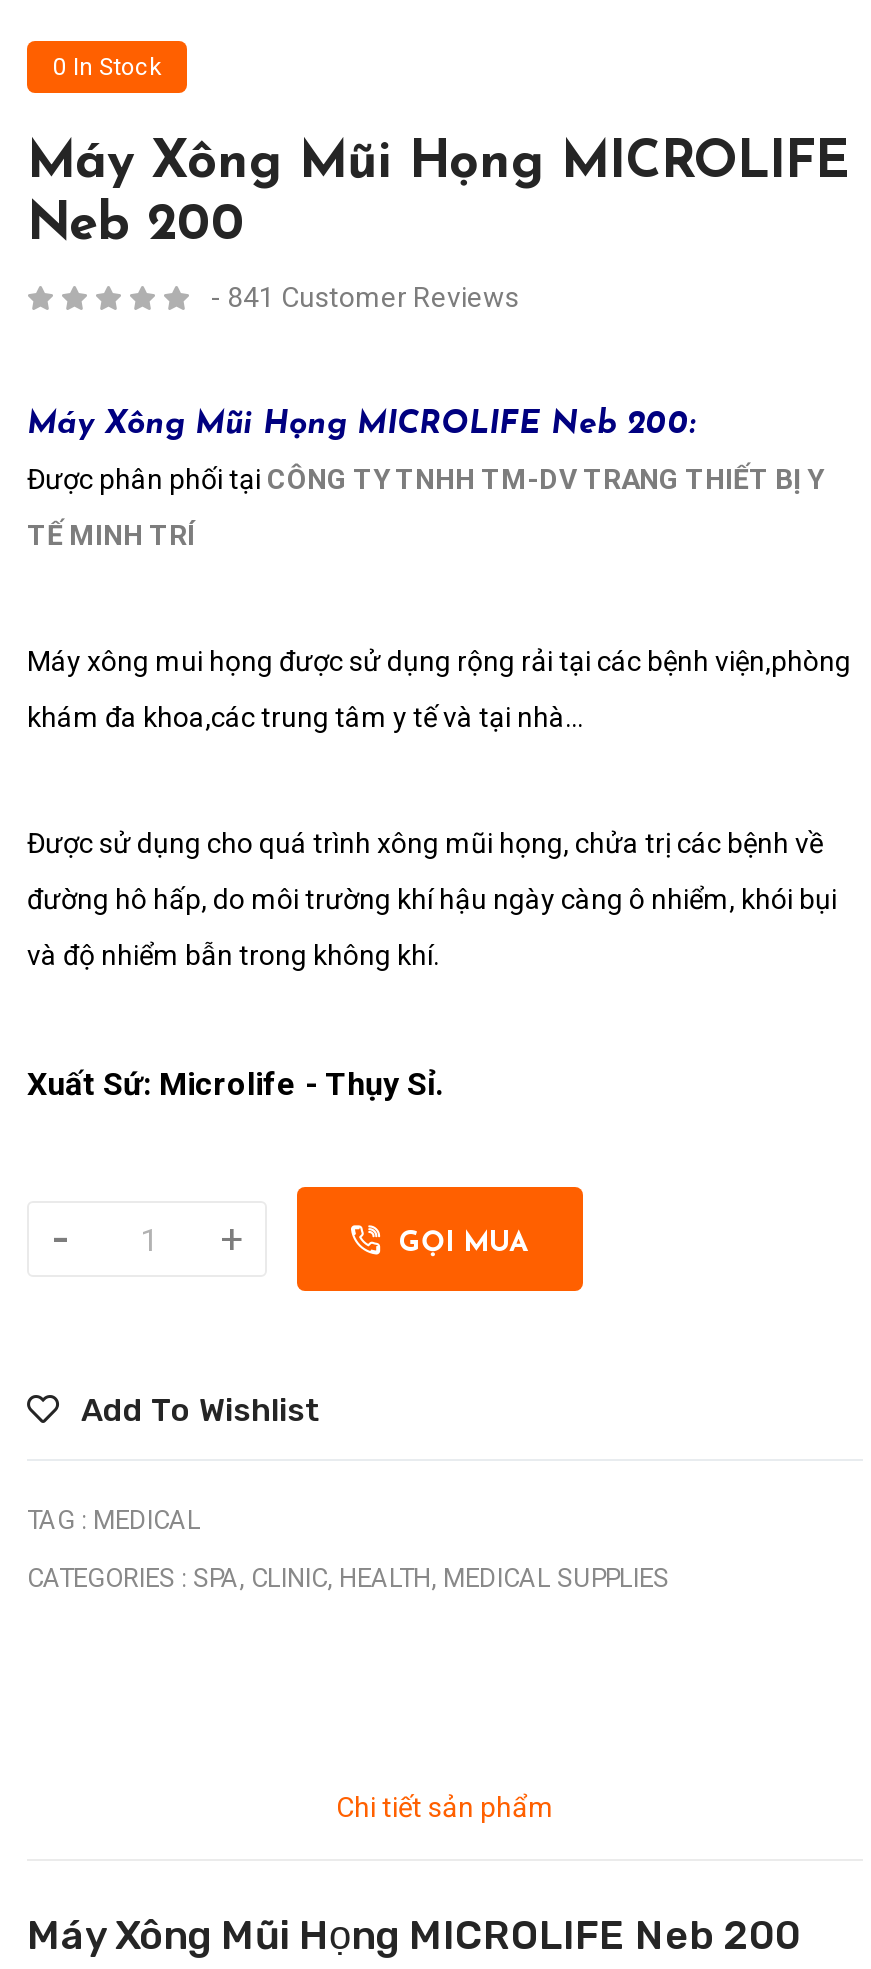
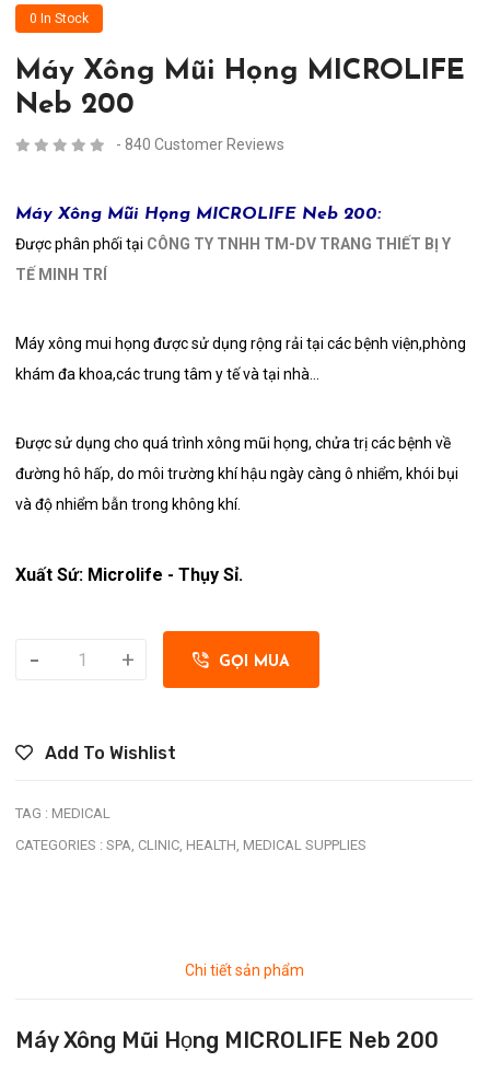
[211,281,519,313] - 841 Customer Reviews -> [116,136,284,153] - 840 Customer Reviews

